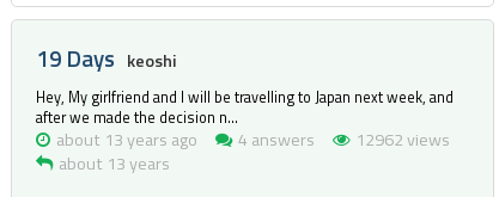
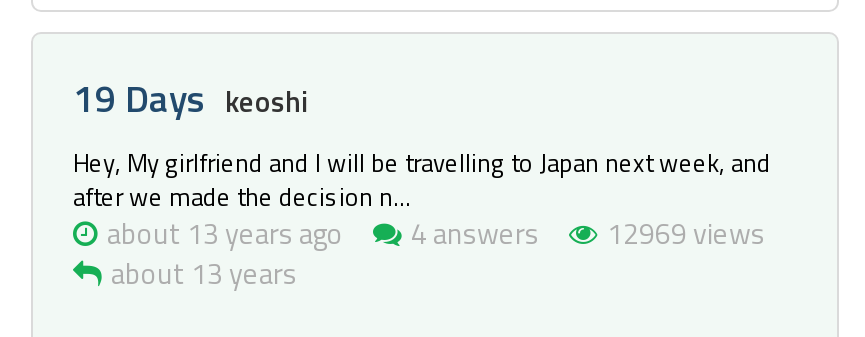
[56,126,450,153] about 13 years ago 4 answers 12962 views -> [107,212,765,256] about 13 years ago 4 answers 12969 views

